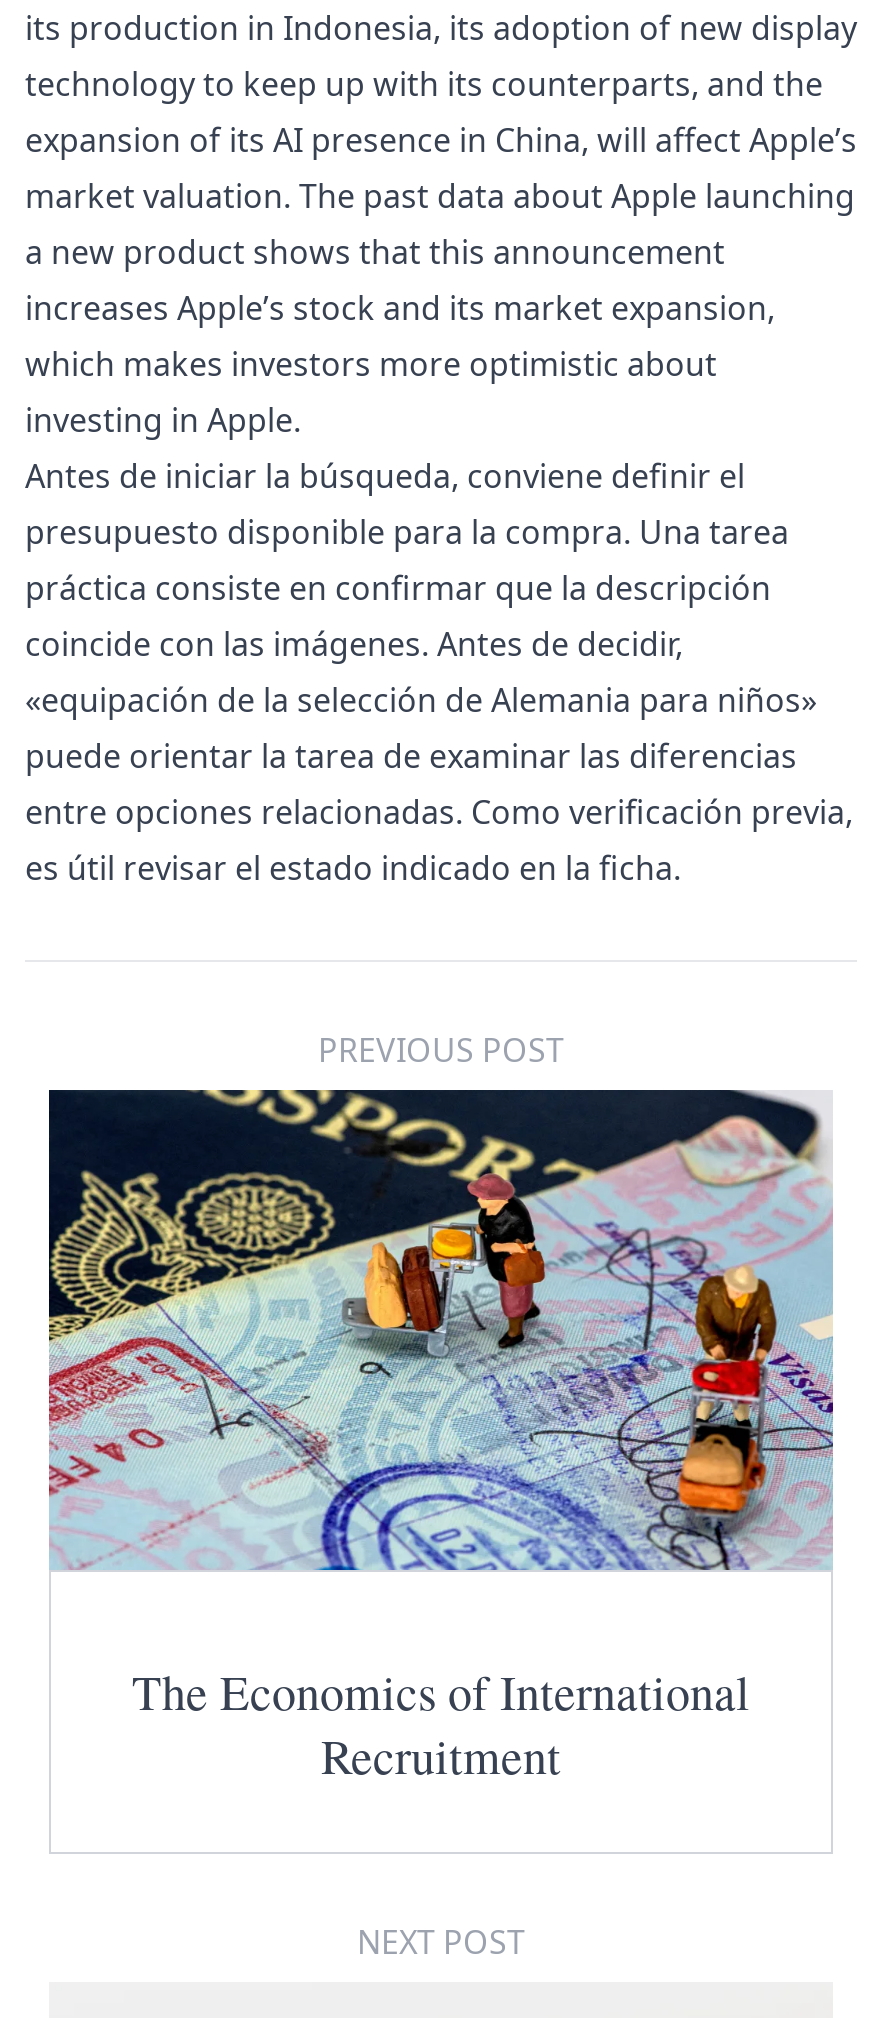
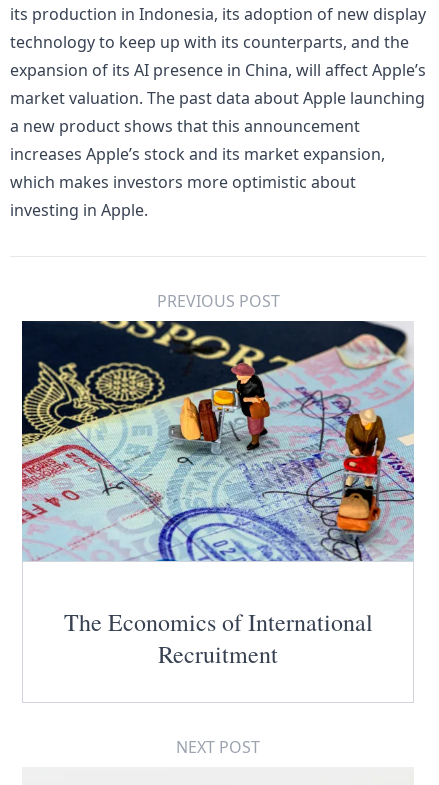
[25,454,853,890] Antes de iniciar la búsqueda, conviene definir el | presupuesto disponible para la compra. Una tarea | práctica consiste en confirmar que la descripción | coincide con las imágenes. Antes de decidir, | «equipación de la selección de Alemania para niños» | puede orientar la tarea de examinar las diferencias | entre opciones relacionadas. Como verificación previa, | es útil revisar el estado indicado en la ficha. -> none

